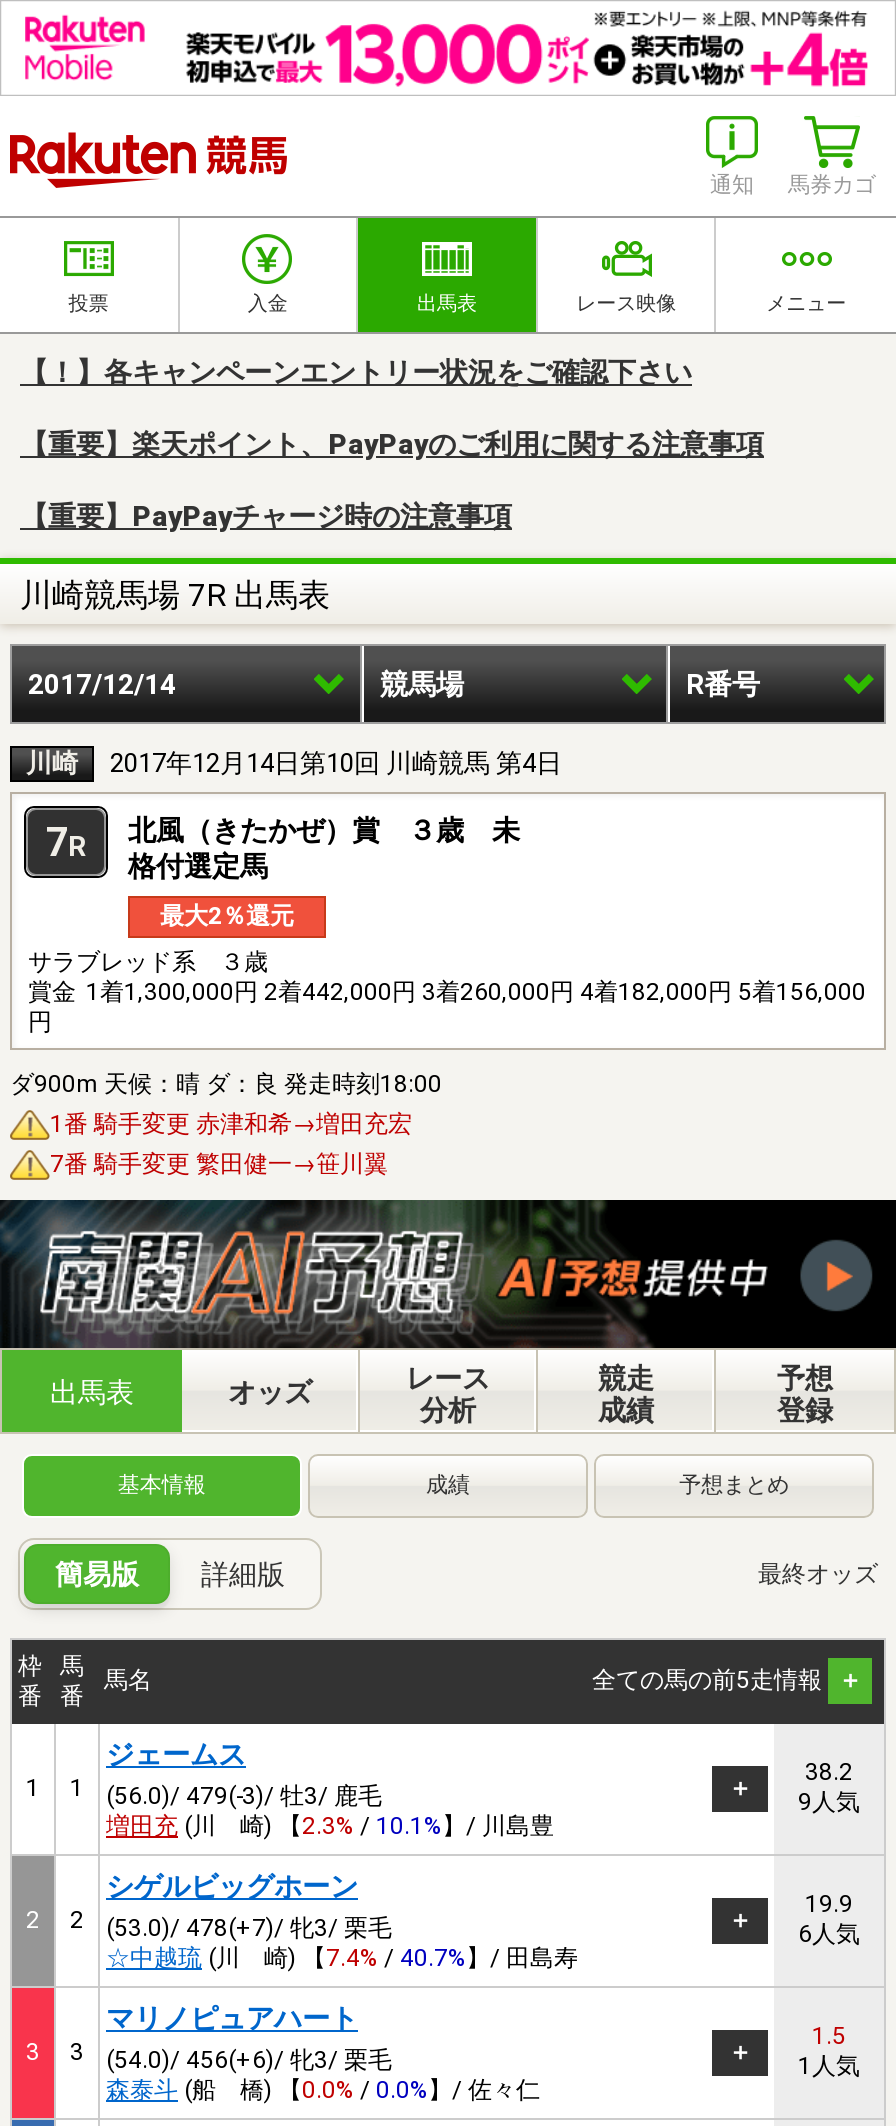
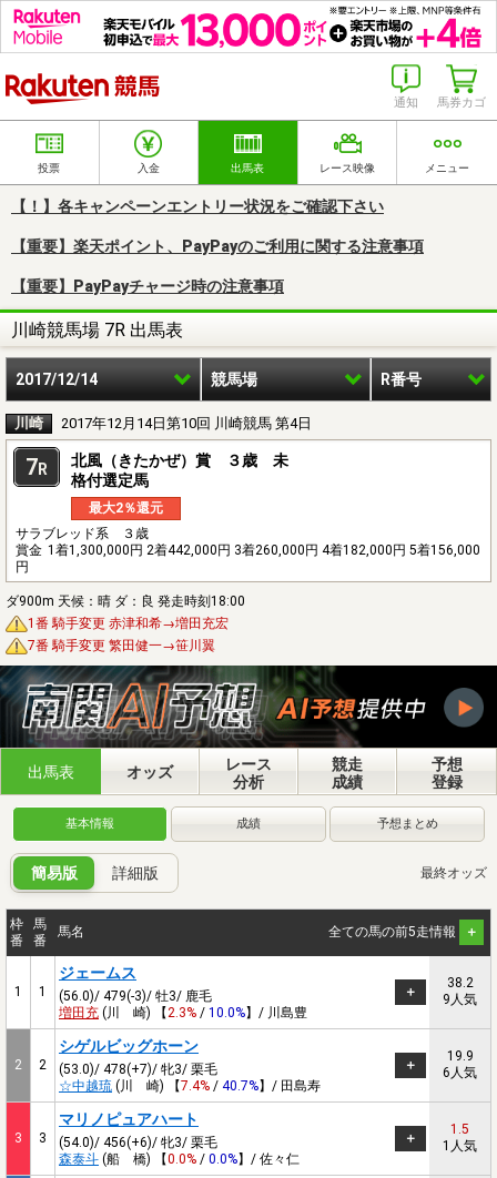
[106,1813,554,1841] 増田充(川 崎) 【2.3% / 10.1%】/ 川島豊 -> [59,1005,307,1021] 増田充(川 崎) 【2.3% / 10.0%】/ 川島豊

